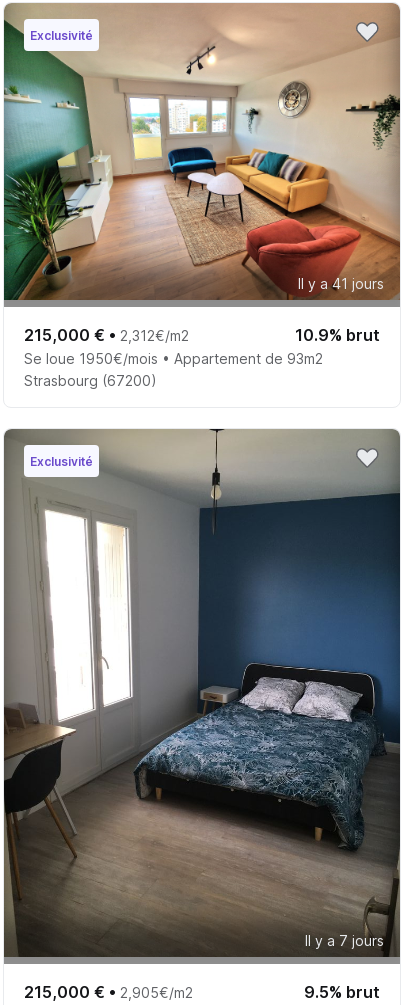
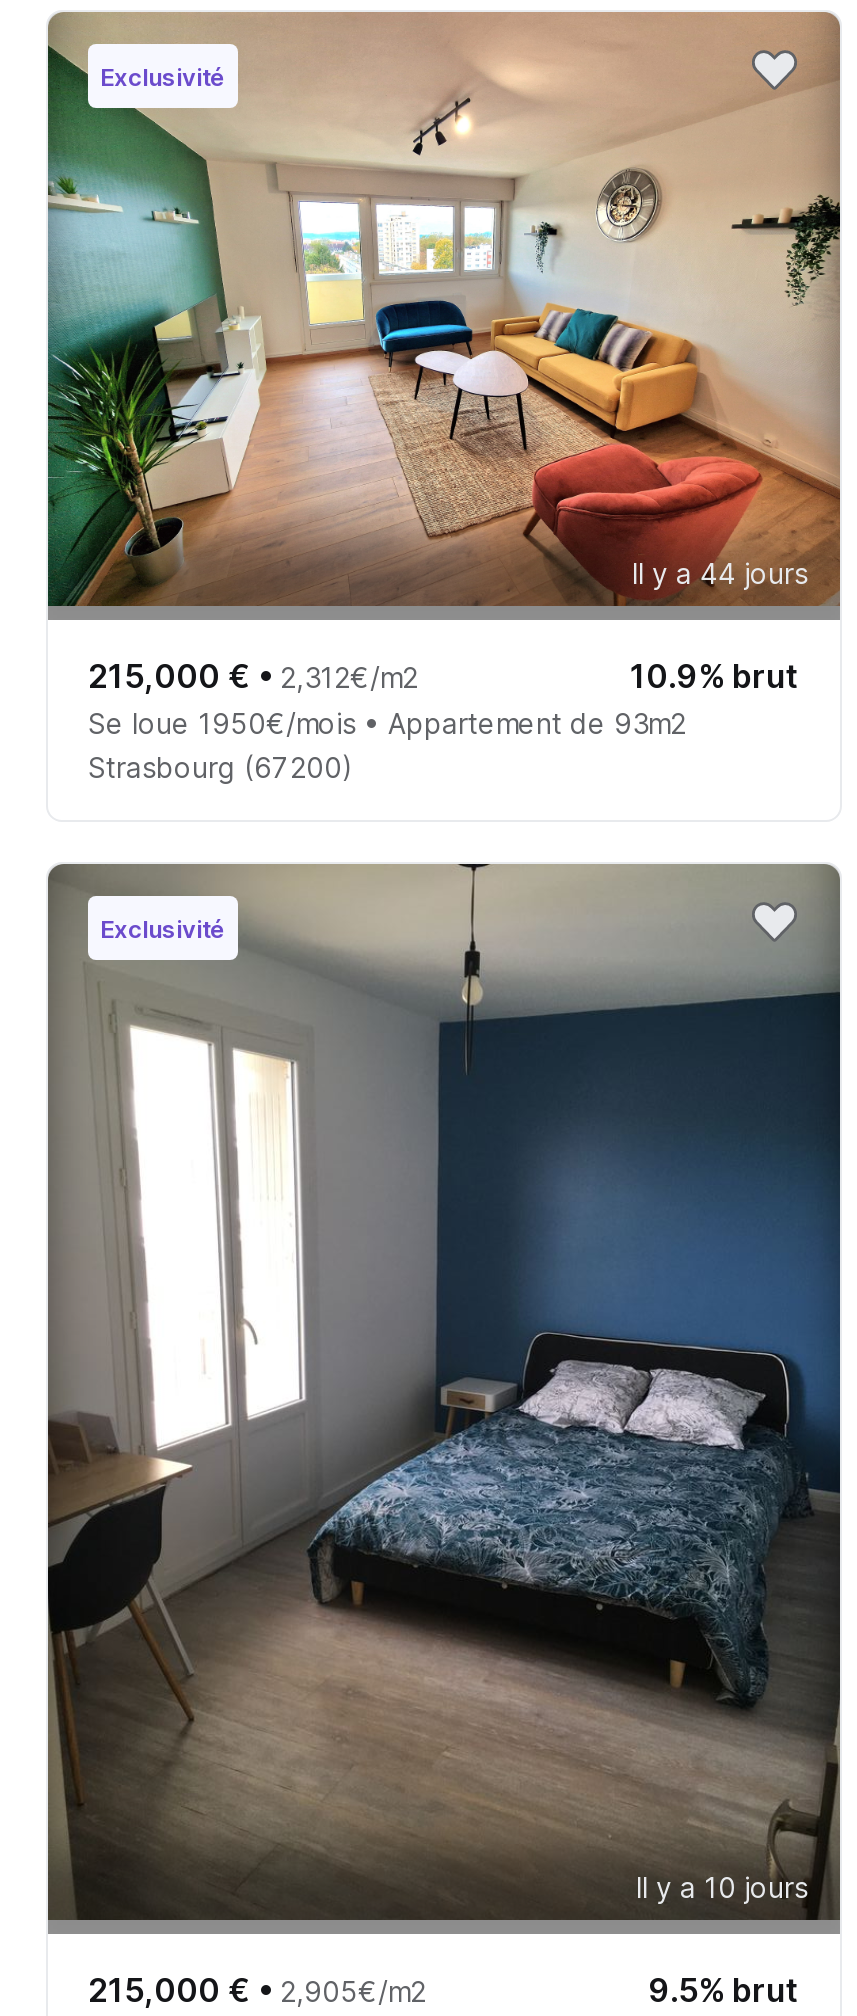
[298,275,384,292] Il y a 41 jours -> [632,556,808,590] Il y a 44 jours
[305,932,384,949] Il y a 7 jours -> [636,1870,808,1904] Il y a 10 jours

